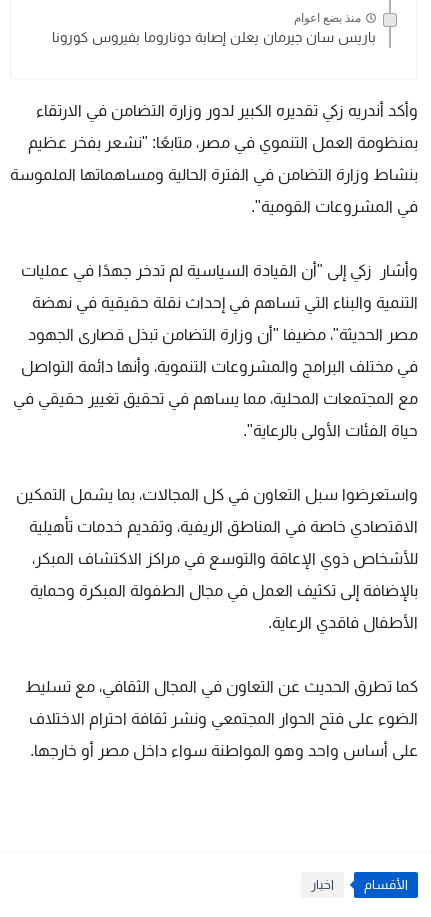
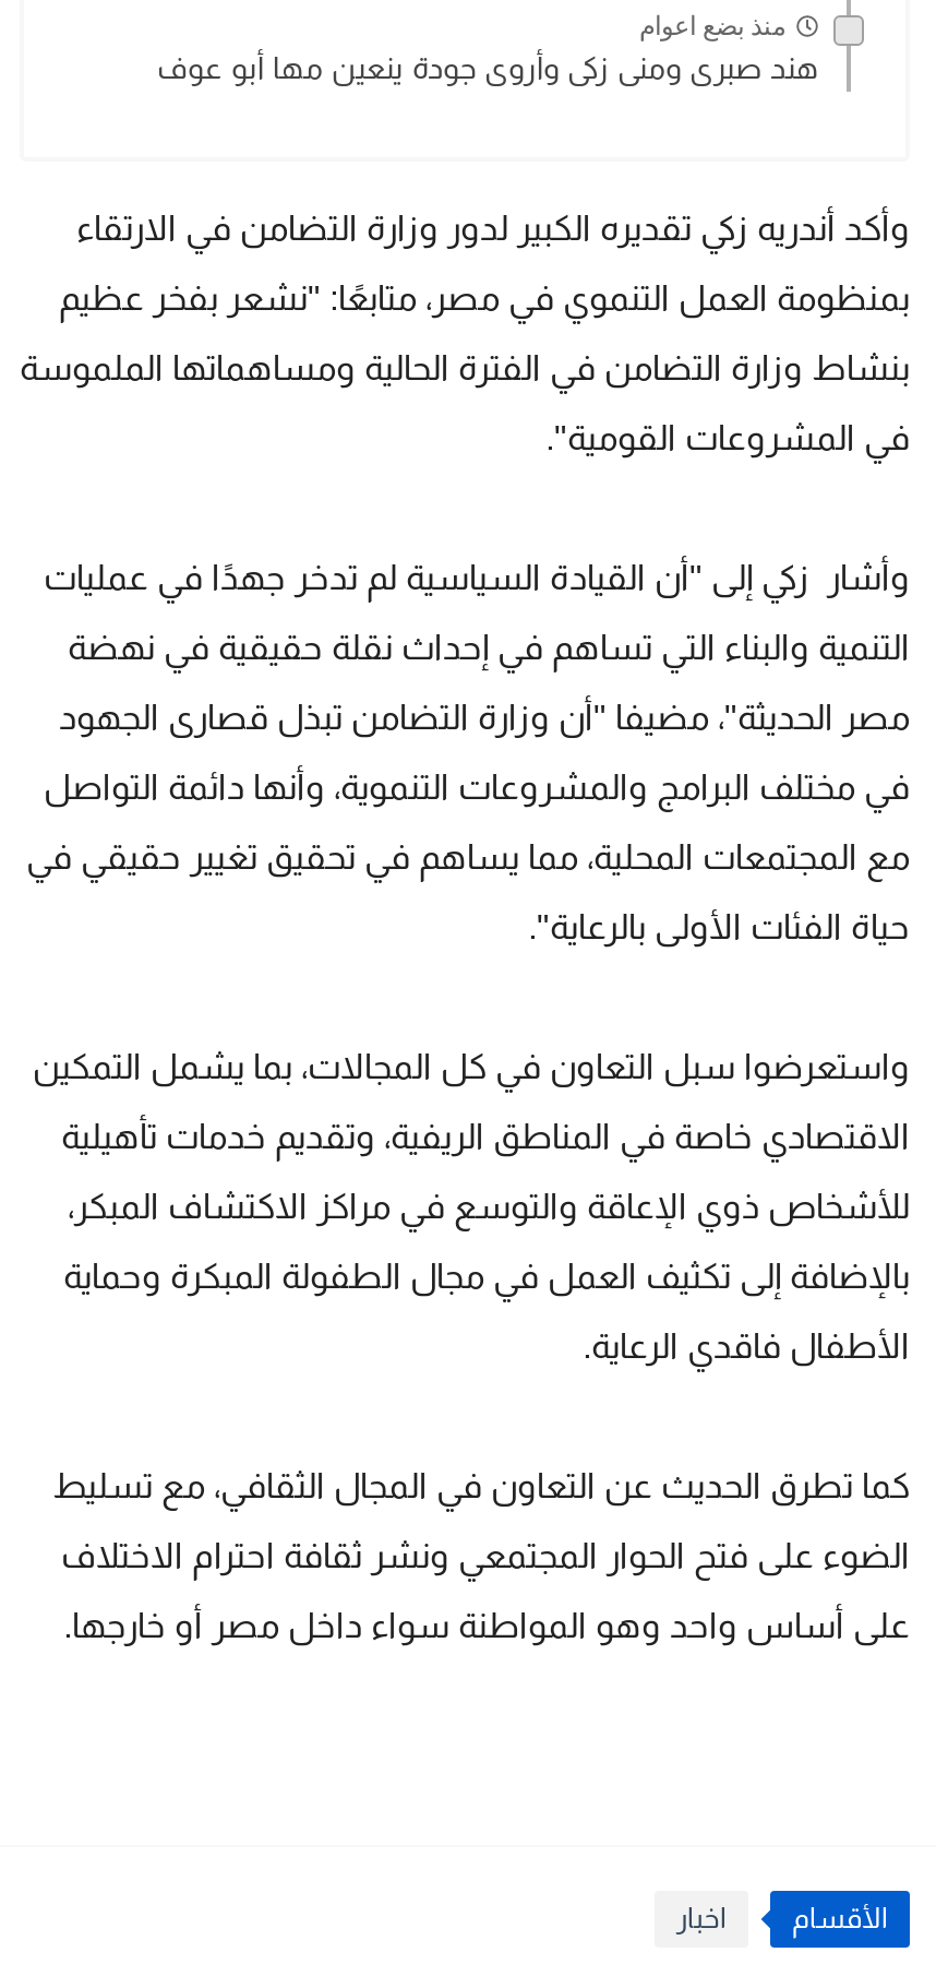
[52,29,376,45] باريس سان جيرمان يعلن إصابة دوناروما بفيروس كورونا -> [157,50,818,85] هند صبرى ومنى زكى وأروى جودة ينعين مها أبو عوف

